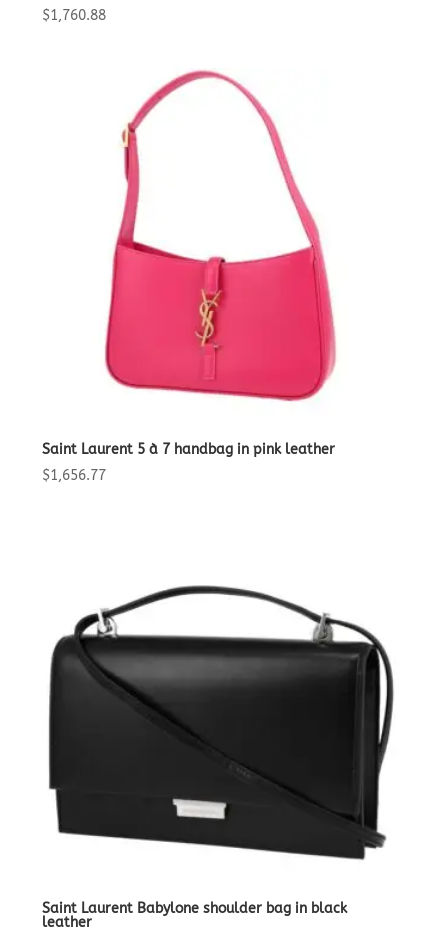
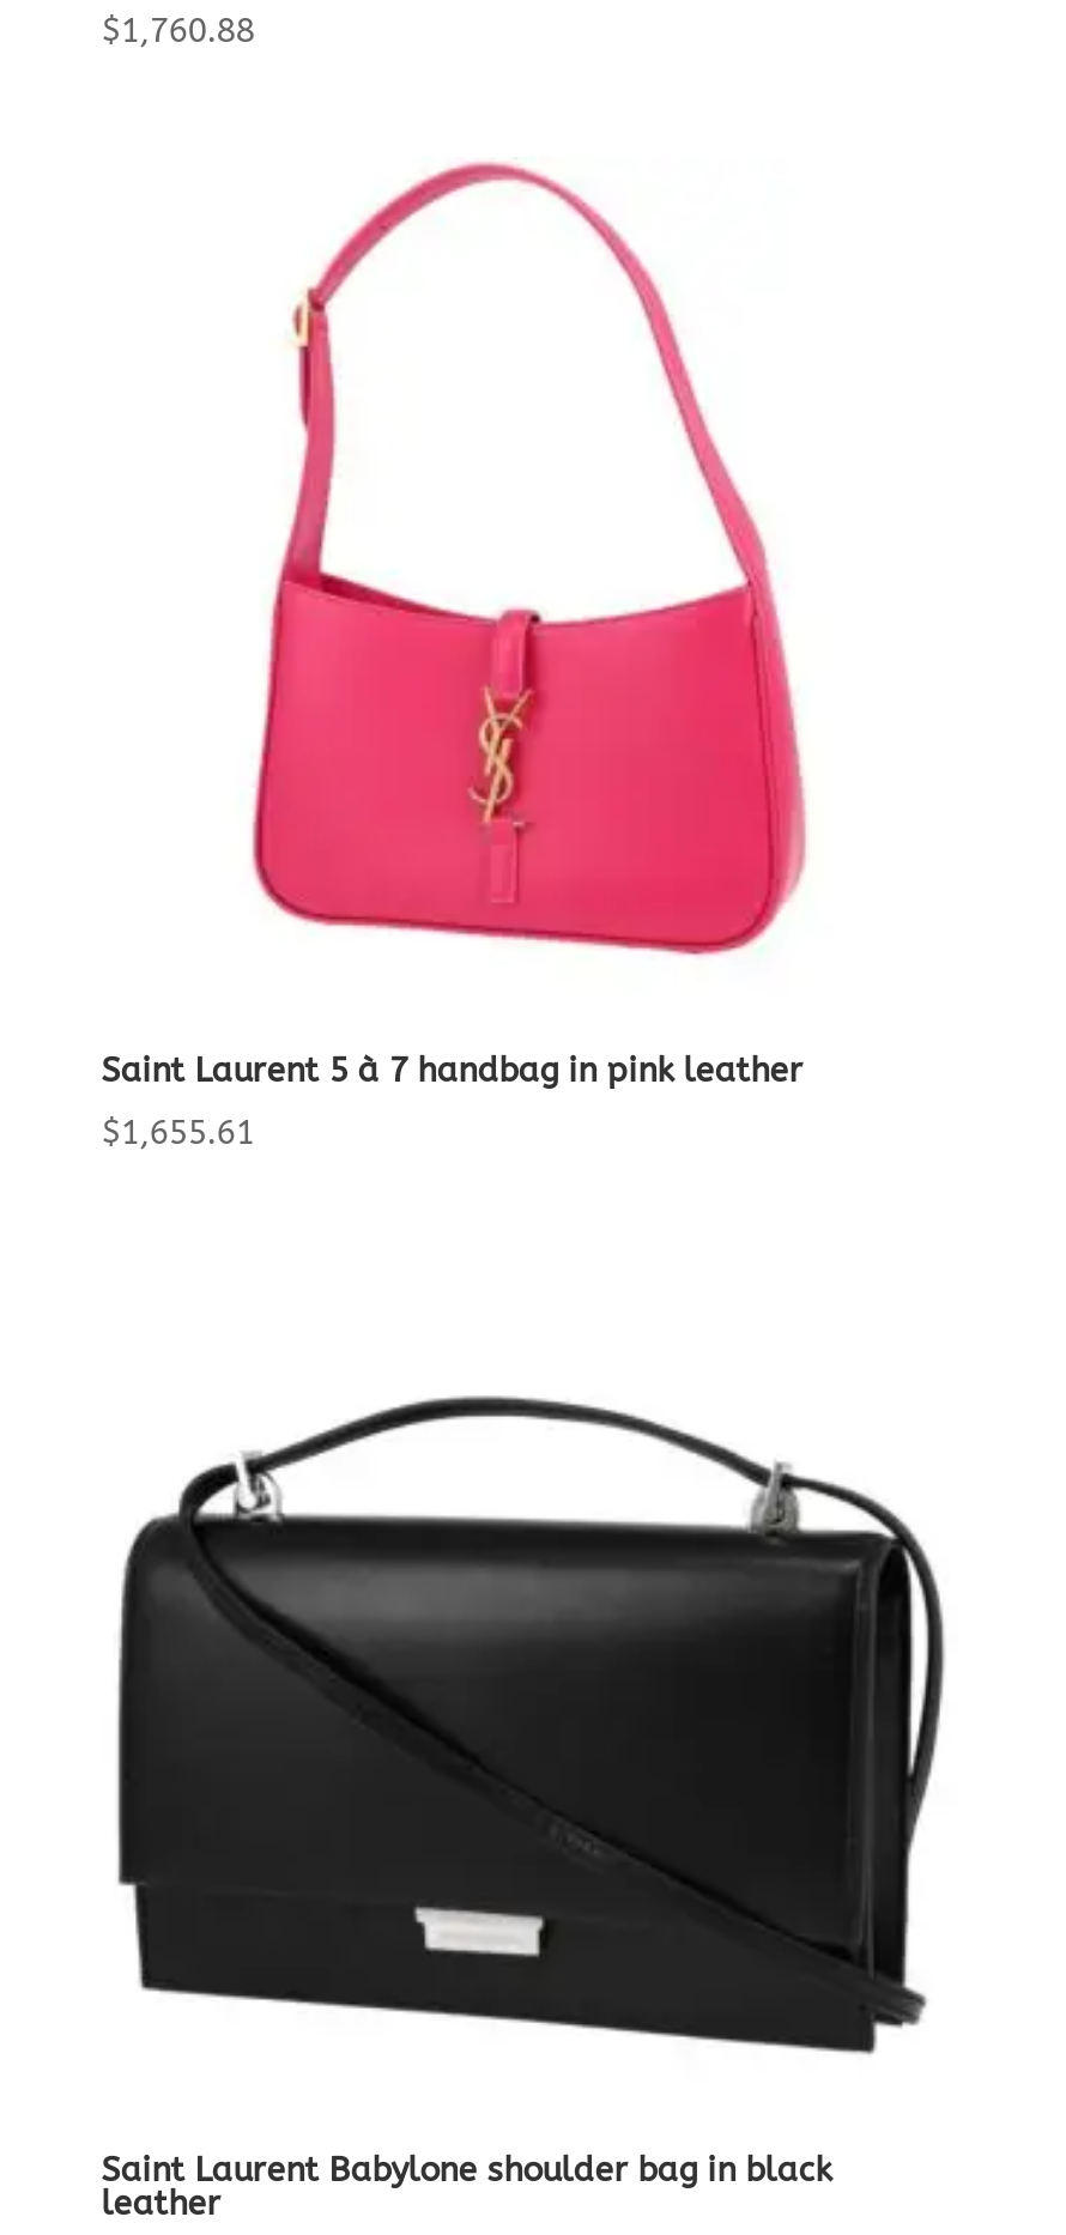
[42,467,106,484] $1,656.77 -> [101,1112,255,1152] $1,655.61

